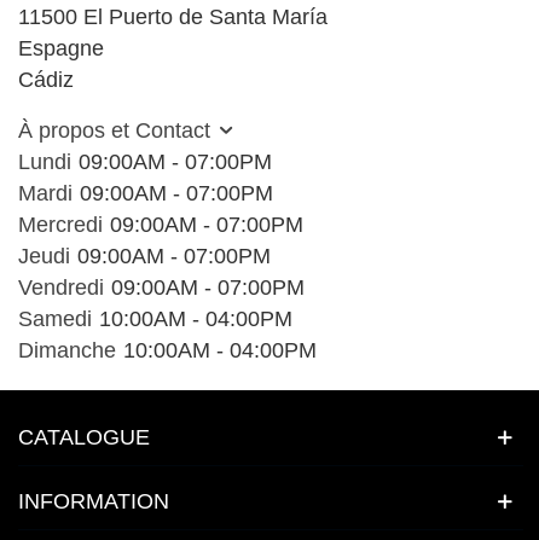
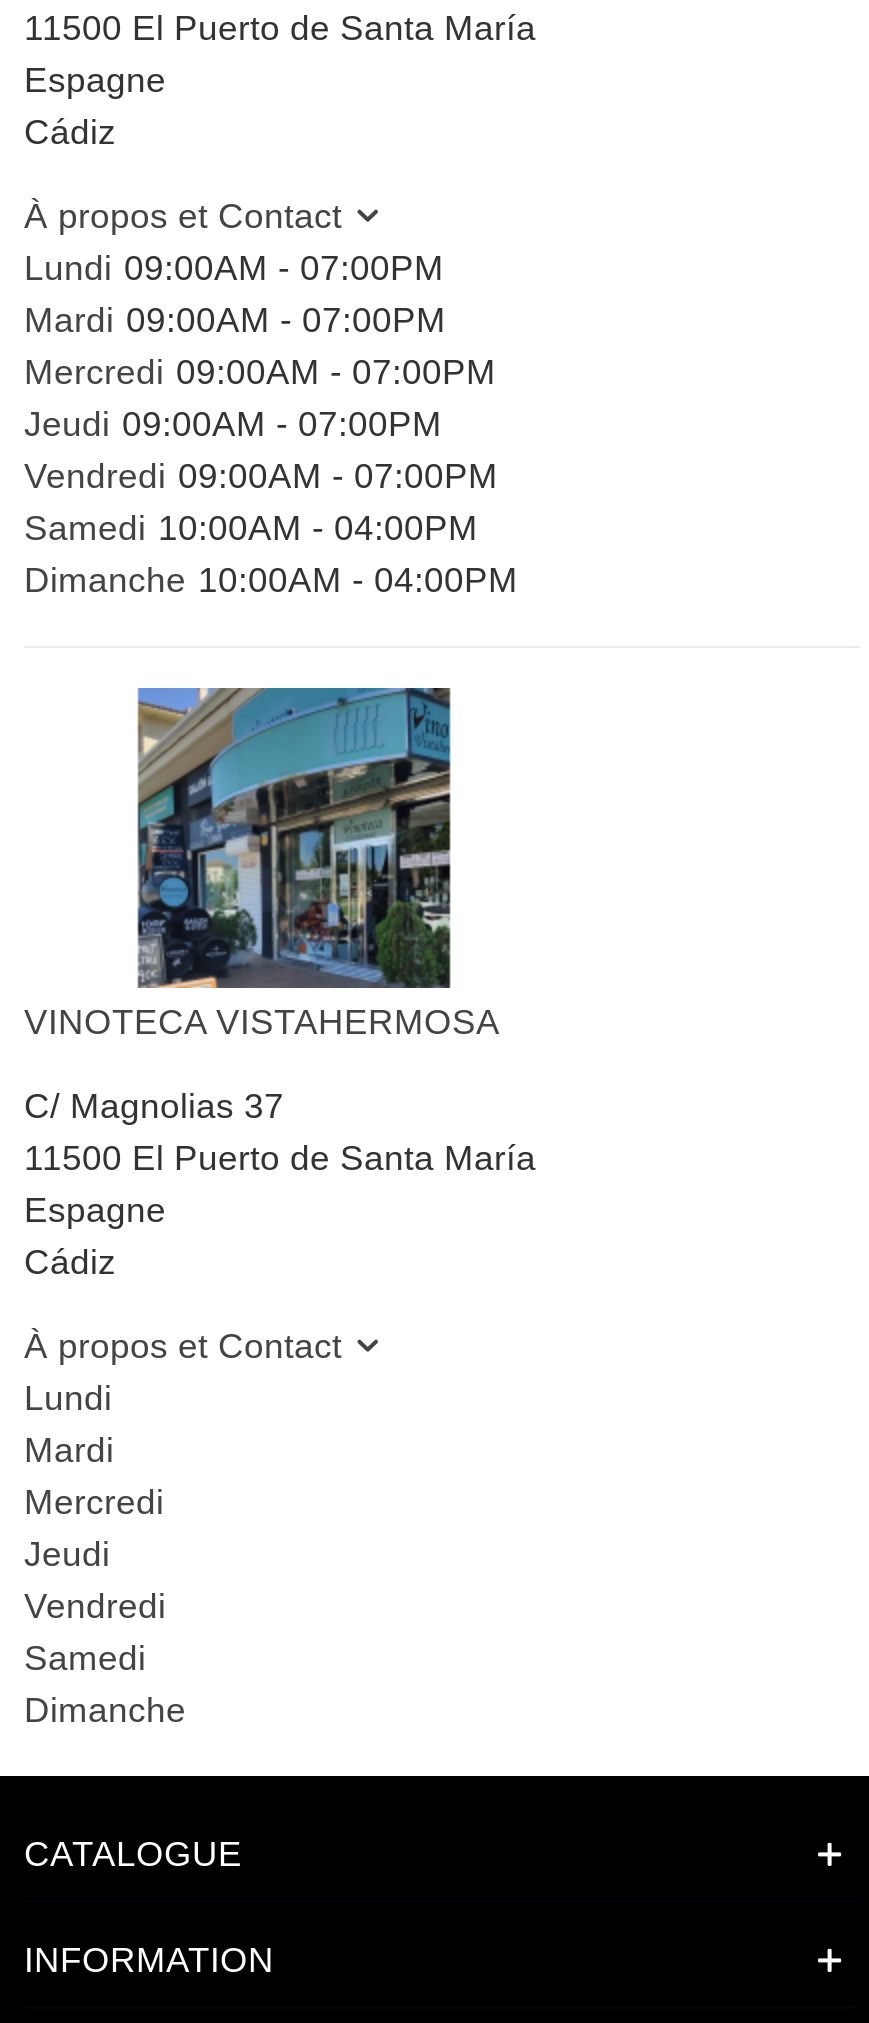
none -> [24,686,536,1730] [image] | VINOTECA VISTAHERMOSA | C/ Magnolias 37 | 11500 El Puerto de Santa María | Espagne | Cádiz | À propos et Contact | Lundi | Mardi | Mercredi | Jeudi | Vendredi | Samedi | Dimanche

